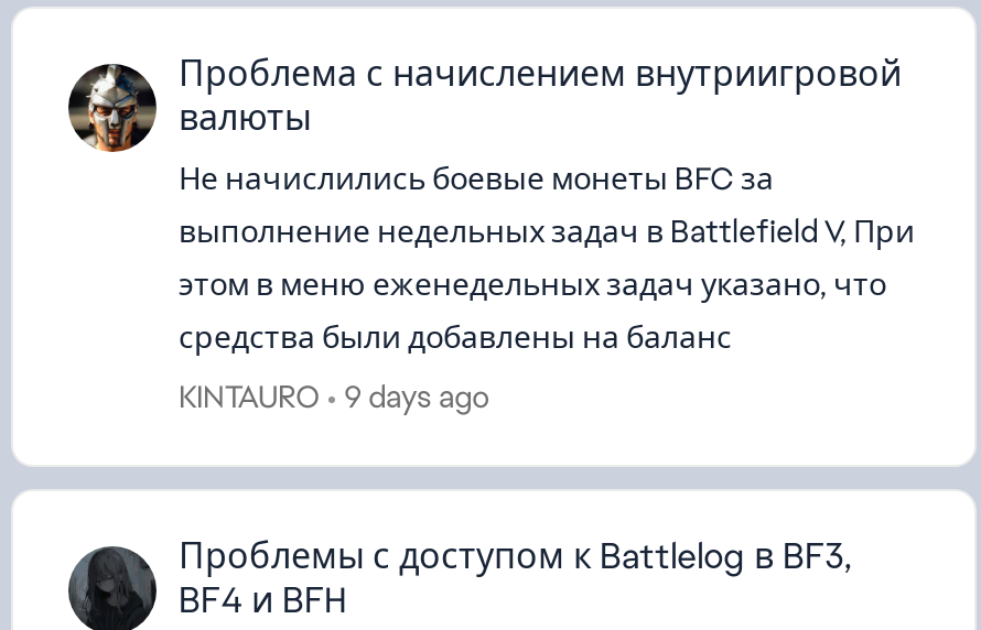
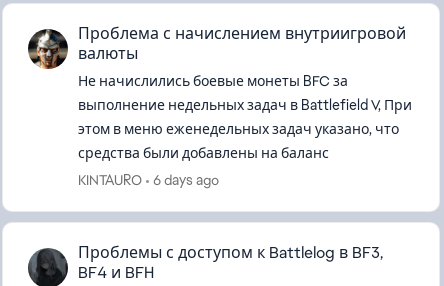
[179,377,489,416] KINTAURO 9 days ago -> [78,171,219,189] KINTAURO 6 days ago

